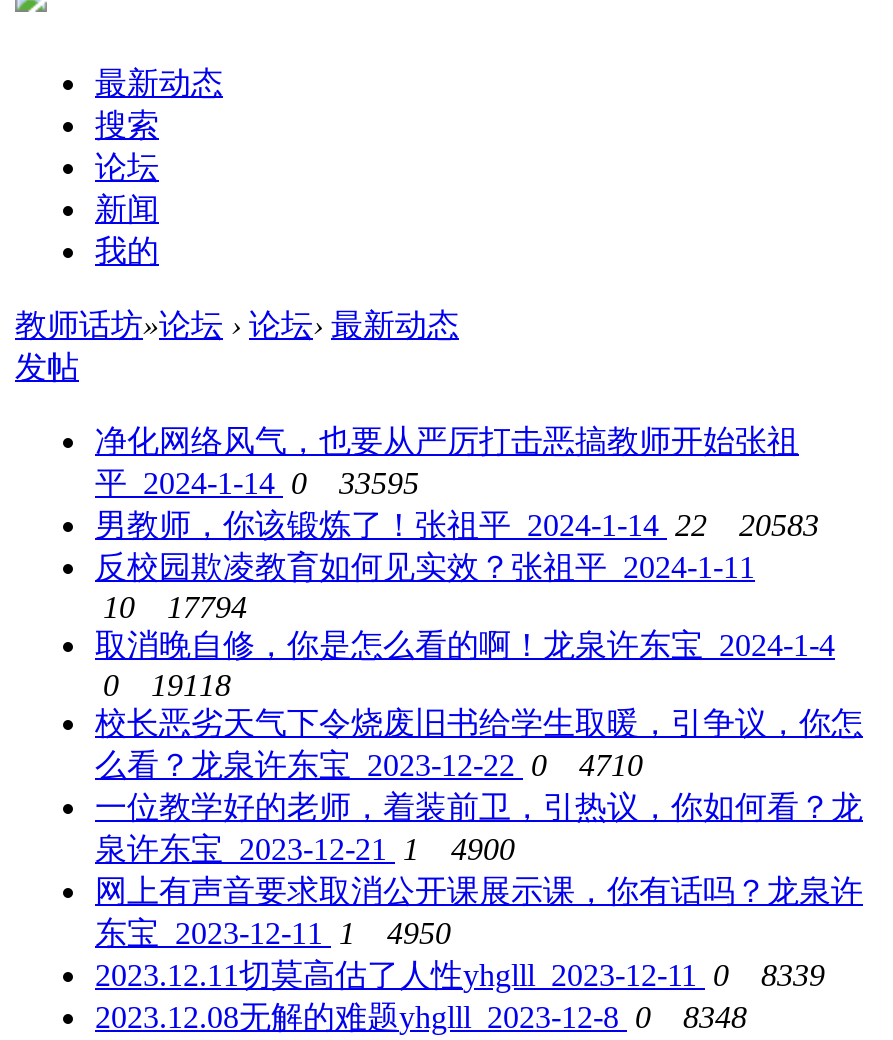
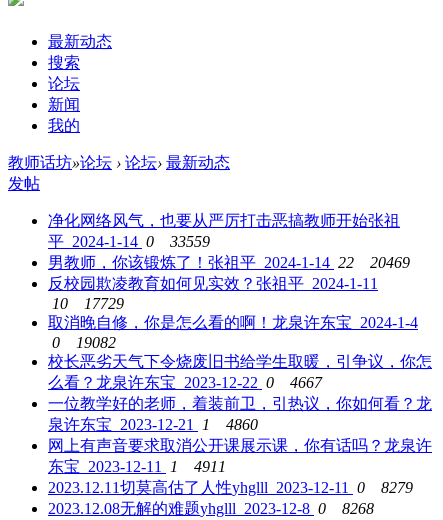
[95,466,419,500] 平 2024-1-14 0 33595 -> [48,233,210,250] 平 2024-1-14 0 33559
[95,508,819,542] 男教师，你该锻炼了！张祖平 2024-1-14 22 20583 -> [48,254,410,271] 男教师，你该锻炼了！张祖平 2024-1-14 22 20469
[95,590,247,624] 10 17794 -> [48,295,124,312] 10 17729
[95,668,231,702] 0 19118 -> [48,334,116,351] 0 19082
[95,748,643,782] 么看？龙泉许东宝 2023-12-22 0 4710 -> [48,374,322,391] 么看？龙泉许东宝 2023-12-22 0 4667
[95,832,515,866] 泉许东宝 2023-12-21 1 4900 -> [48,416,258,433] 泉许东宝 2023-12-21 1 4860
[95,916,451,950] 东宝 2023-12-11 1 4950 -> [48,458,226,475] 东宝 2023-12-11 1 4911
[95,958,825,992] 2023.12.11切莫高估了人性yhglll 2023-12-11 0 8339 -> [48,479,413,496] 2023.12.11切莫高估了人性yhglll 2023-12-11 0 8279
[95,1000,747,1034] 2023.12.08无解的难题yhglll 2023-12-8 0 8348 -> [48,500,374,517] 2023.12.08无解的难题yhglll 2023-12-8 0 8268

